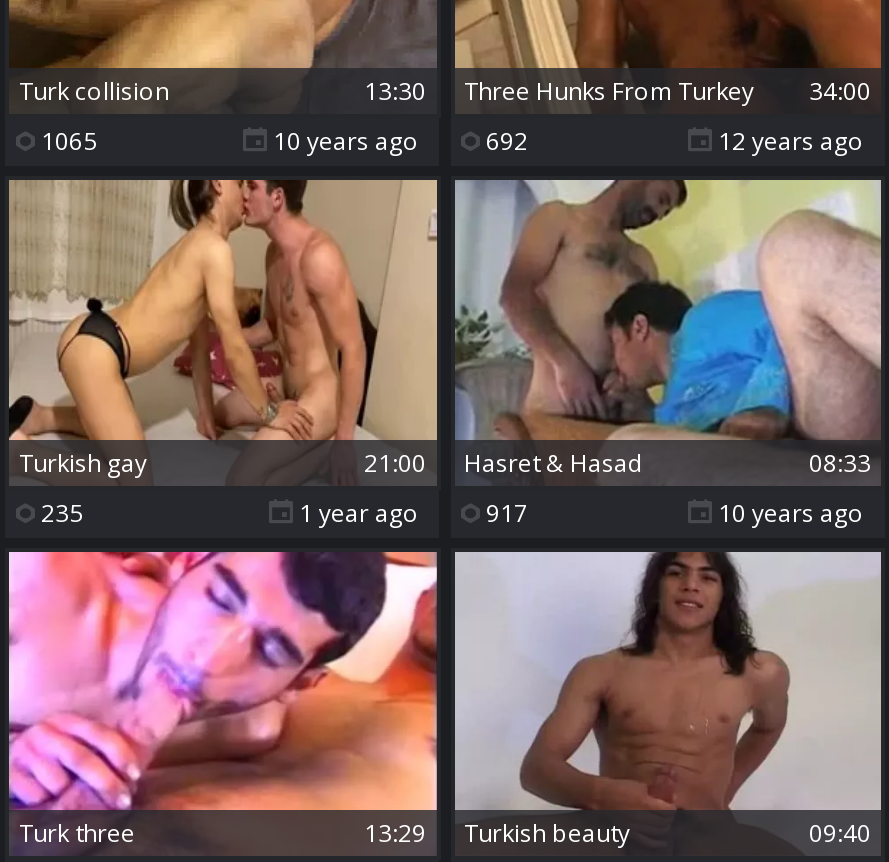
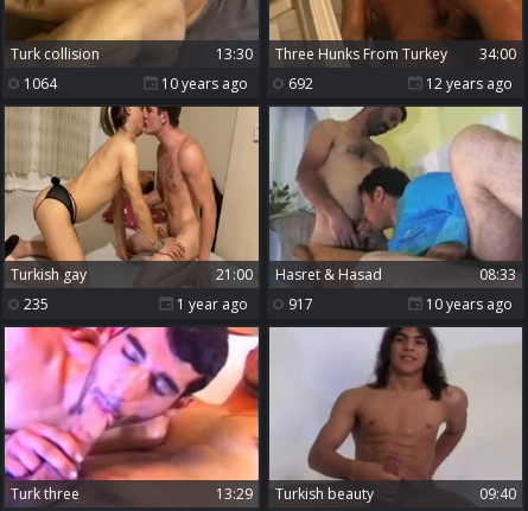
[35,124,97,158] 1065 -> [20,74,57,94] 1064

